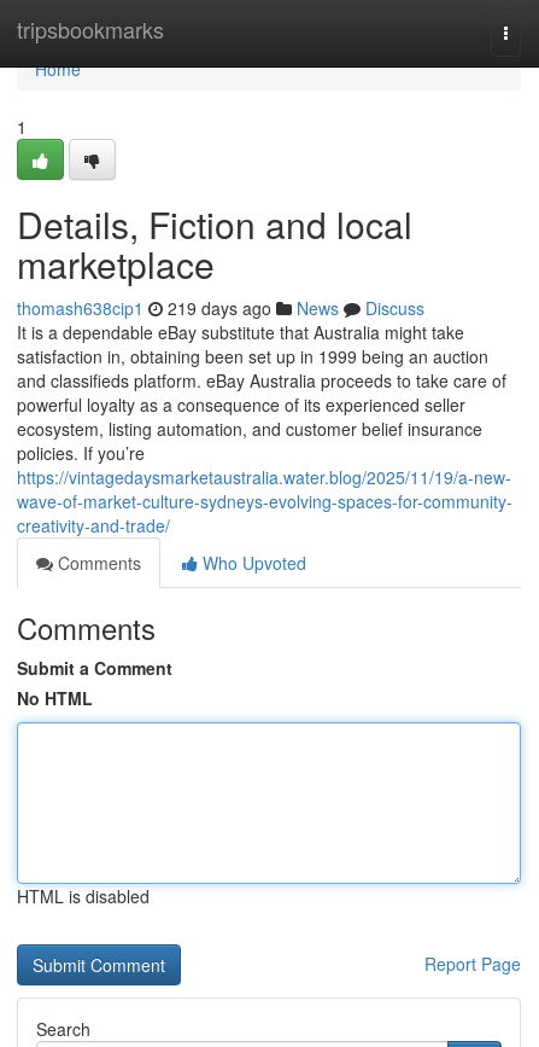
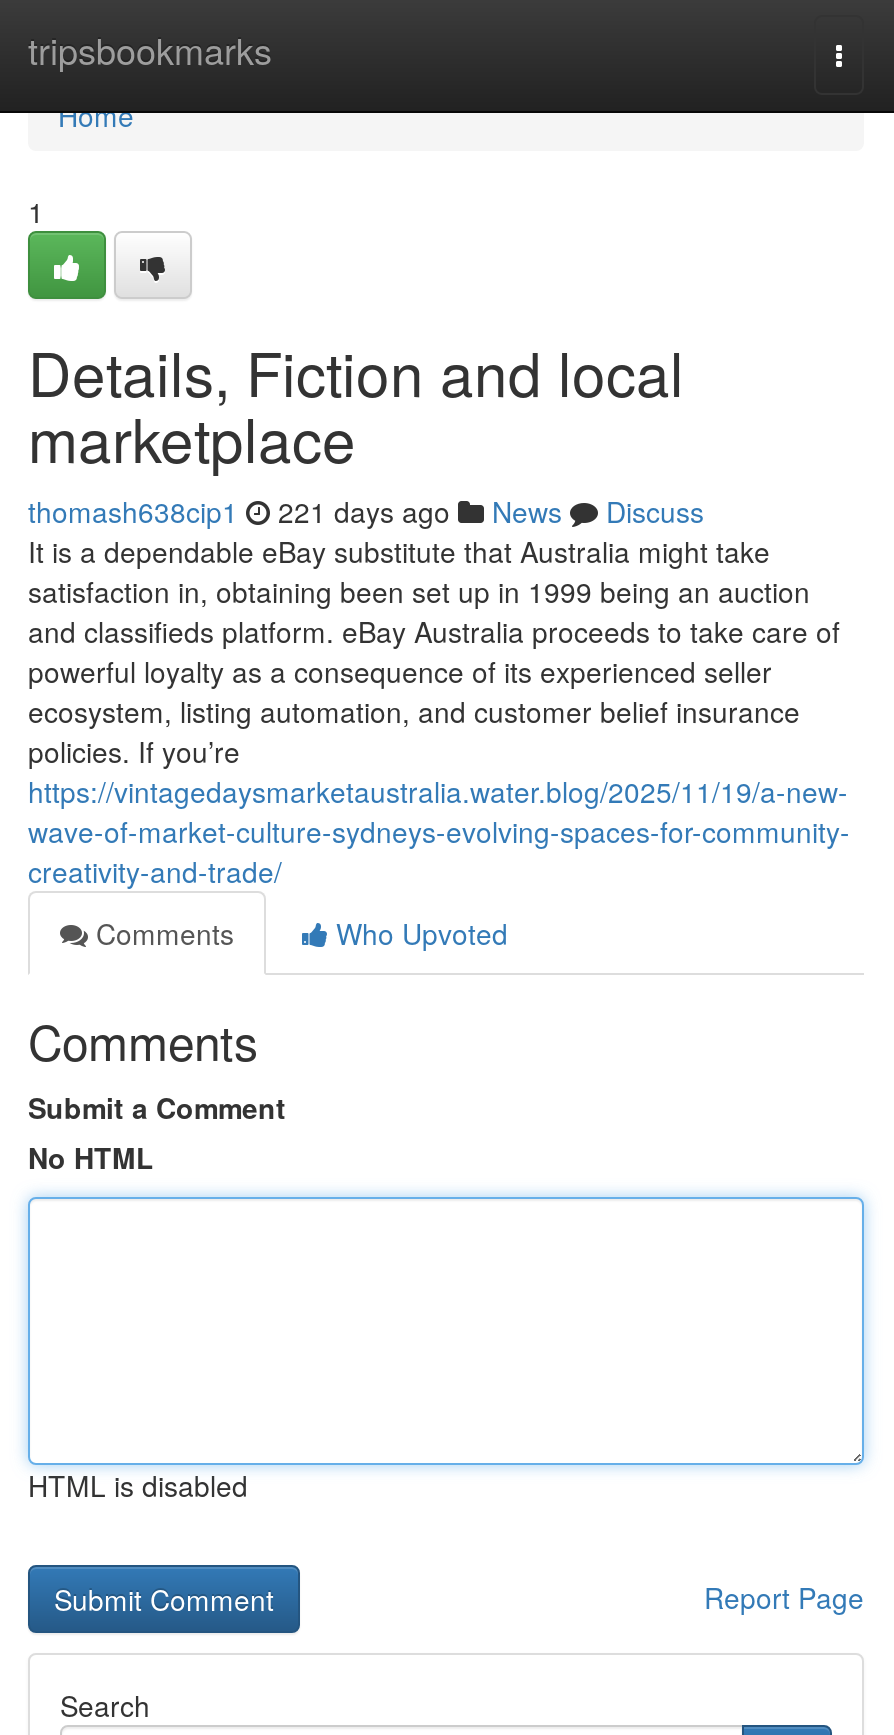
[17,296,424,320] thomash638cip1 219 days ago News Discuss -> [28,491,704,531] thomash638cip1 221 days ago News Discuss

